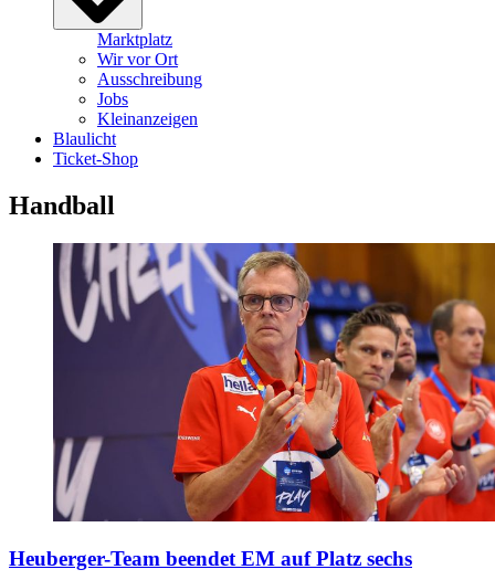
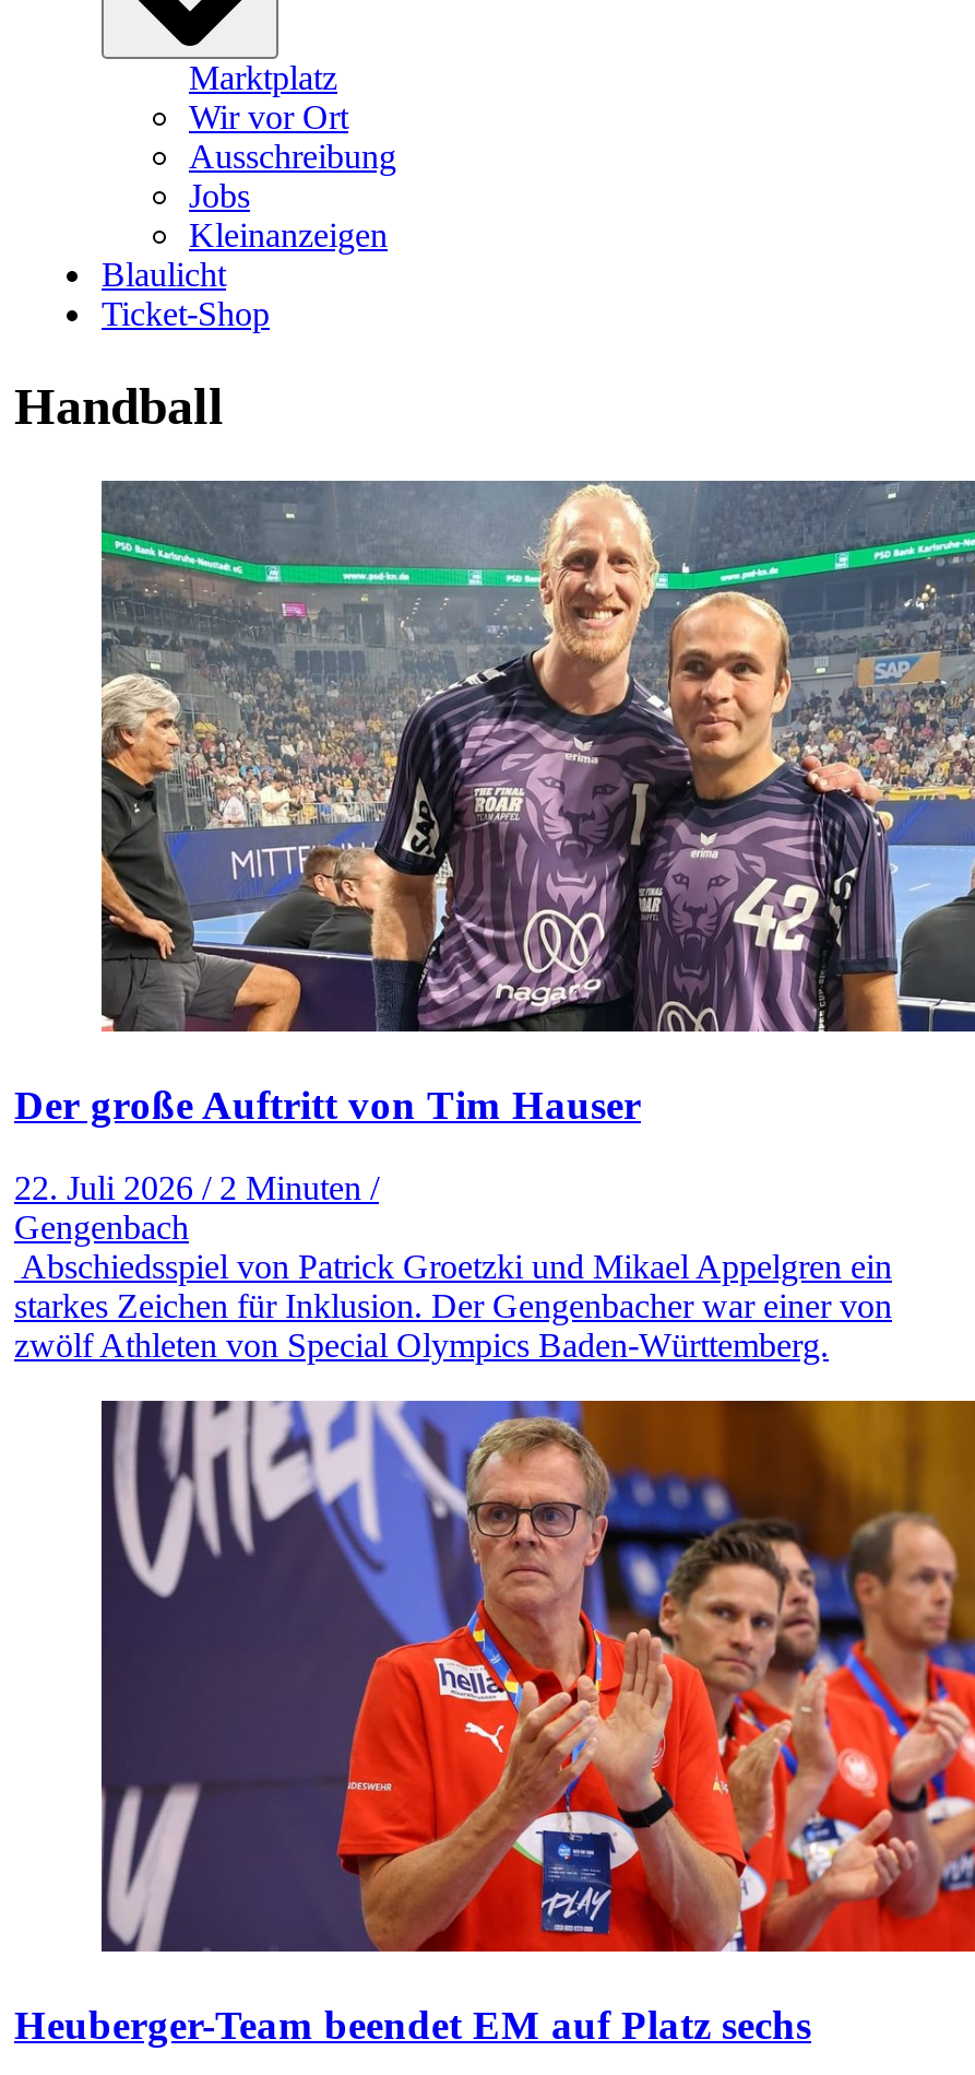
none -> [14,479,968,1365] [image] | Der große Auftritt von Tim Hauser | 22. Juli 2026 / 2 Minuten / | Gengenbach | Abschiedsspiel von Patrick Groetzki und Mikael Appelgren ein | starkes Zeichen für Inklusion. Der Gengenbacher war einer von | zwölf Athleten von Special Olympics Baden-Württemberg.

